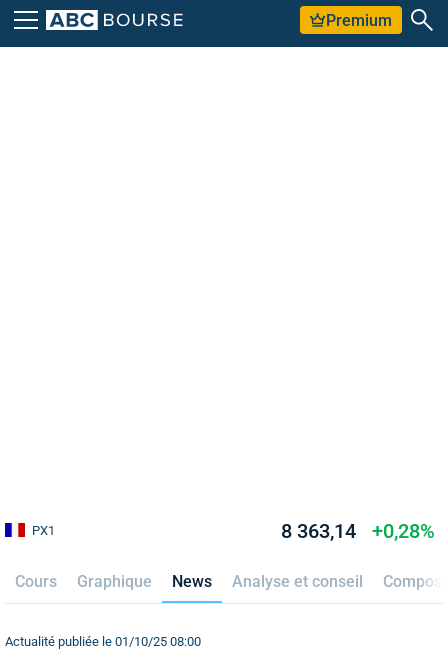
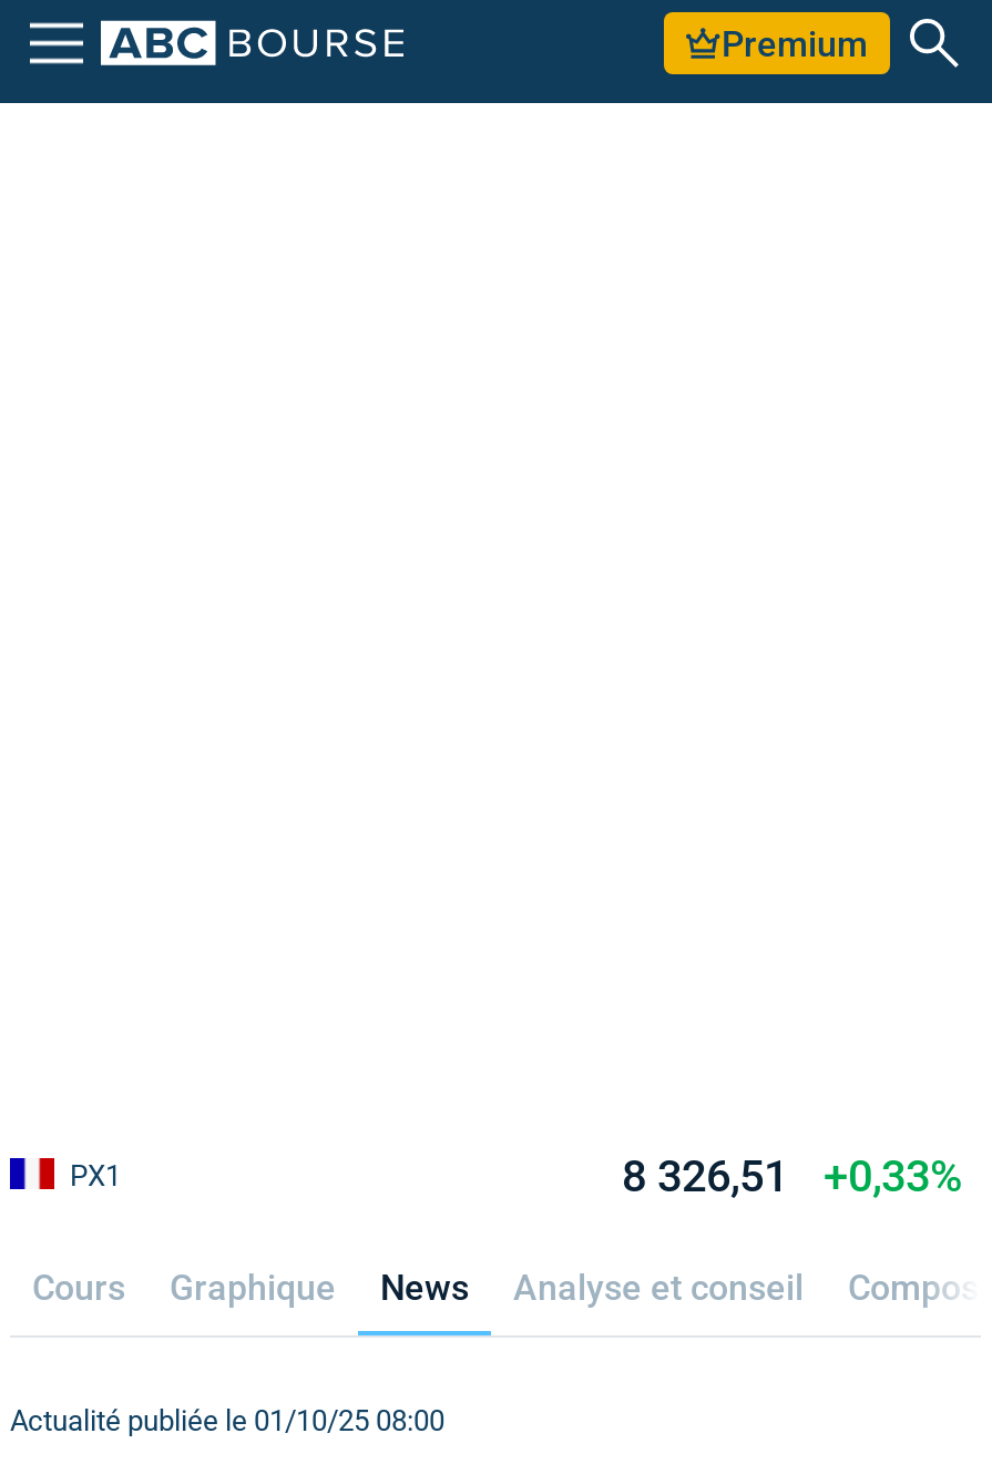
[281,519,356,543] 8 363,14 -> [622,1149,788,1202] 8 326,51
[372,519,435,543] +0,28% -> [824,1149,963,1202] +0,33%

